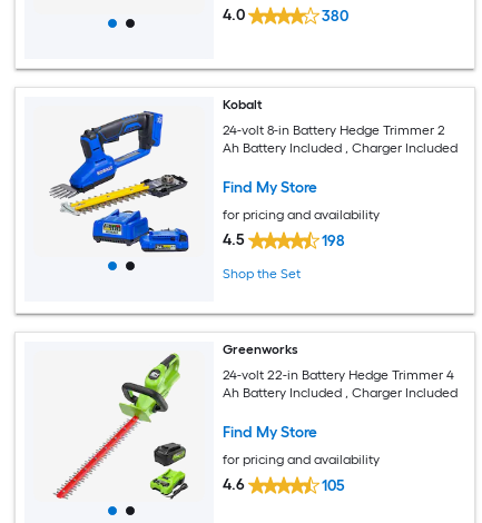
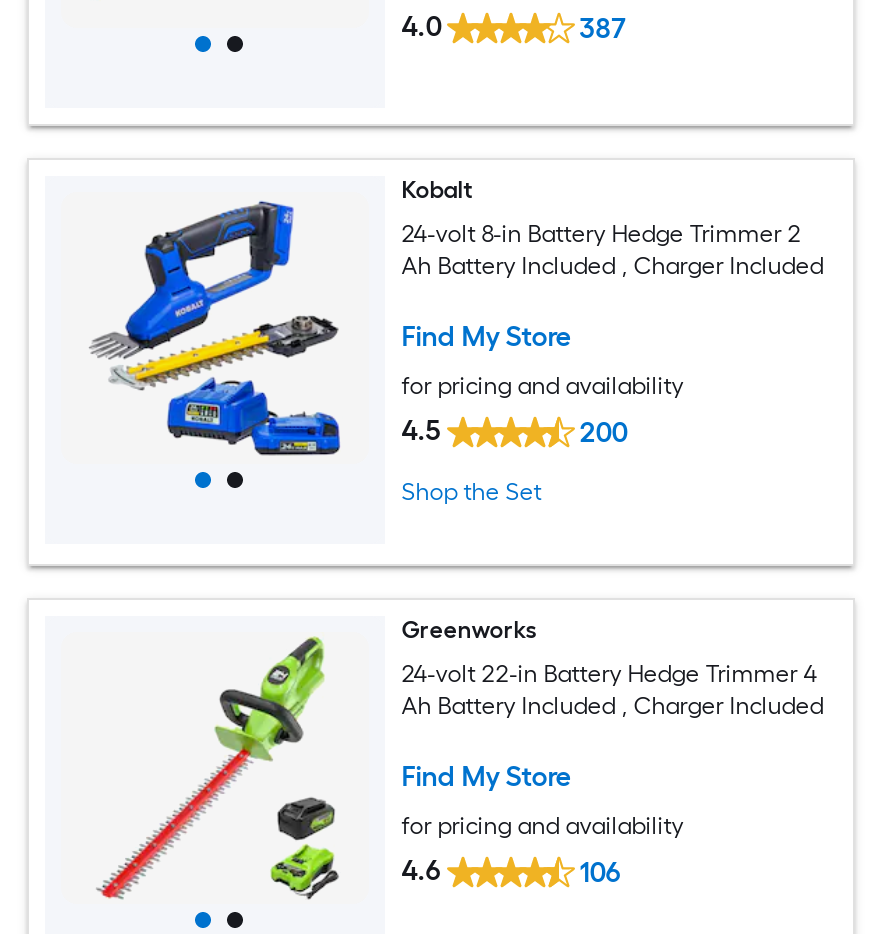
[322,6,349,25] 380 -> [579,12,625,46] 387
[322,231,345,250] 198 -> [579,416,627,450] 200
[322,476,345,495] 105 -> [579,856,621,890] 106

